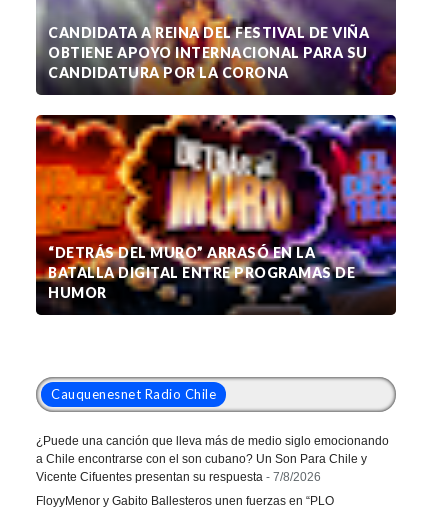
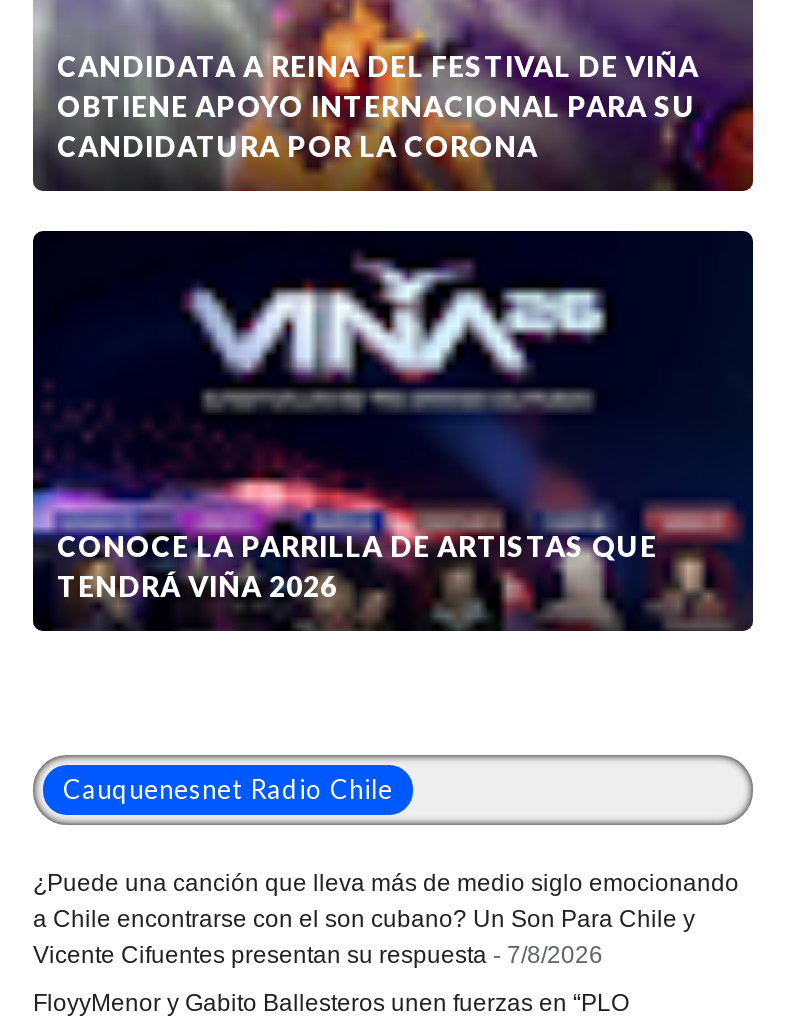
[35,114,397,316] [image] | “DETRÁS DEL MURO” ARRASÓ EN LA | BATALLA DIGITAL ENTRE PROGRAMAS DE | HUMOR -> [31,228,755,634] [image] | CONOCE LA PARRILLA DE ARTISTAS QUE | TENDRÁ VIÑA 2026

